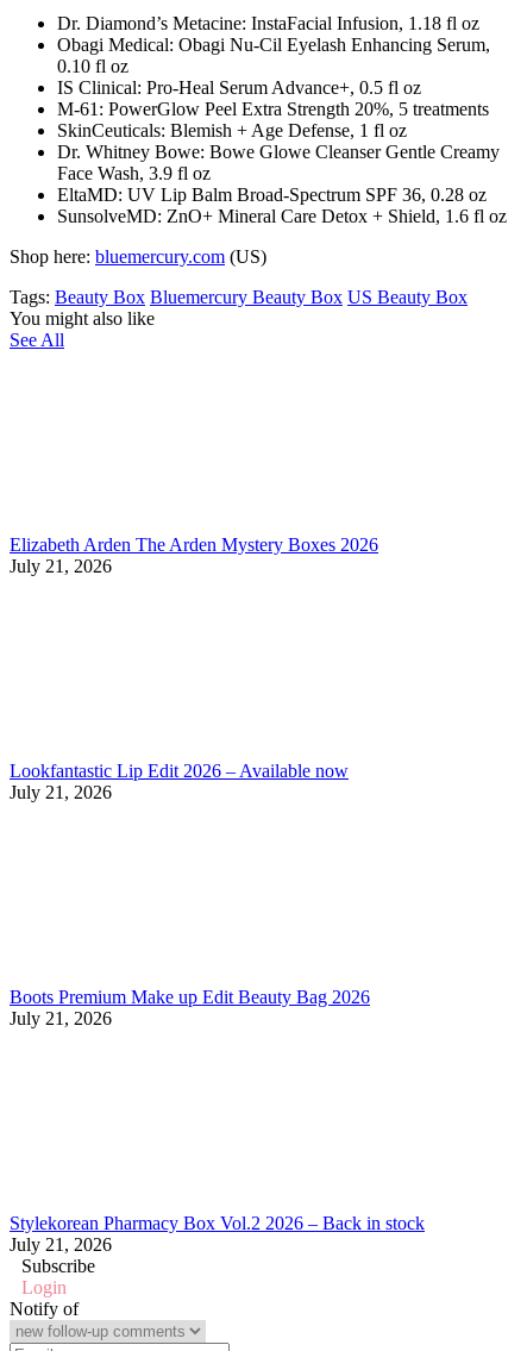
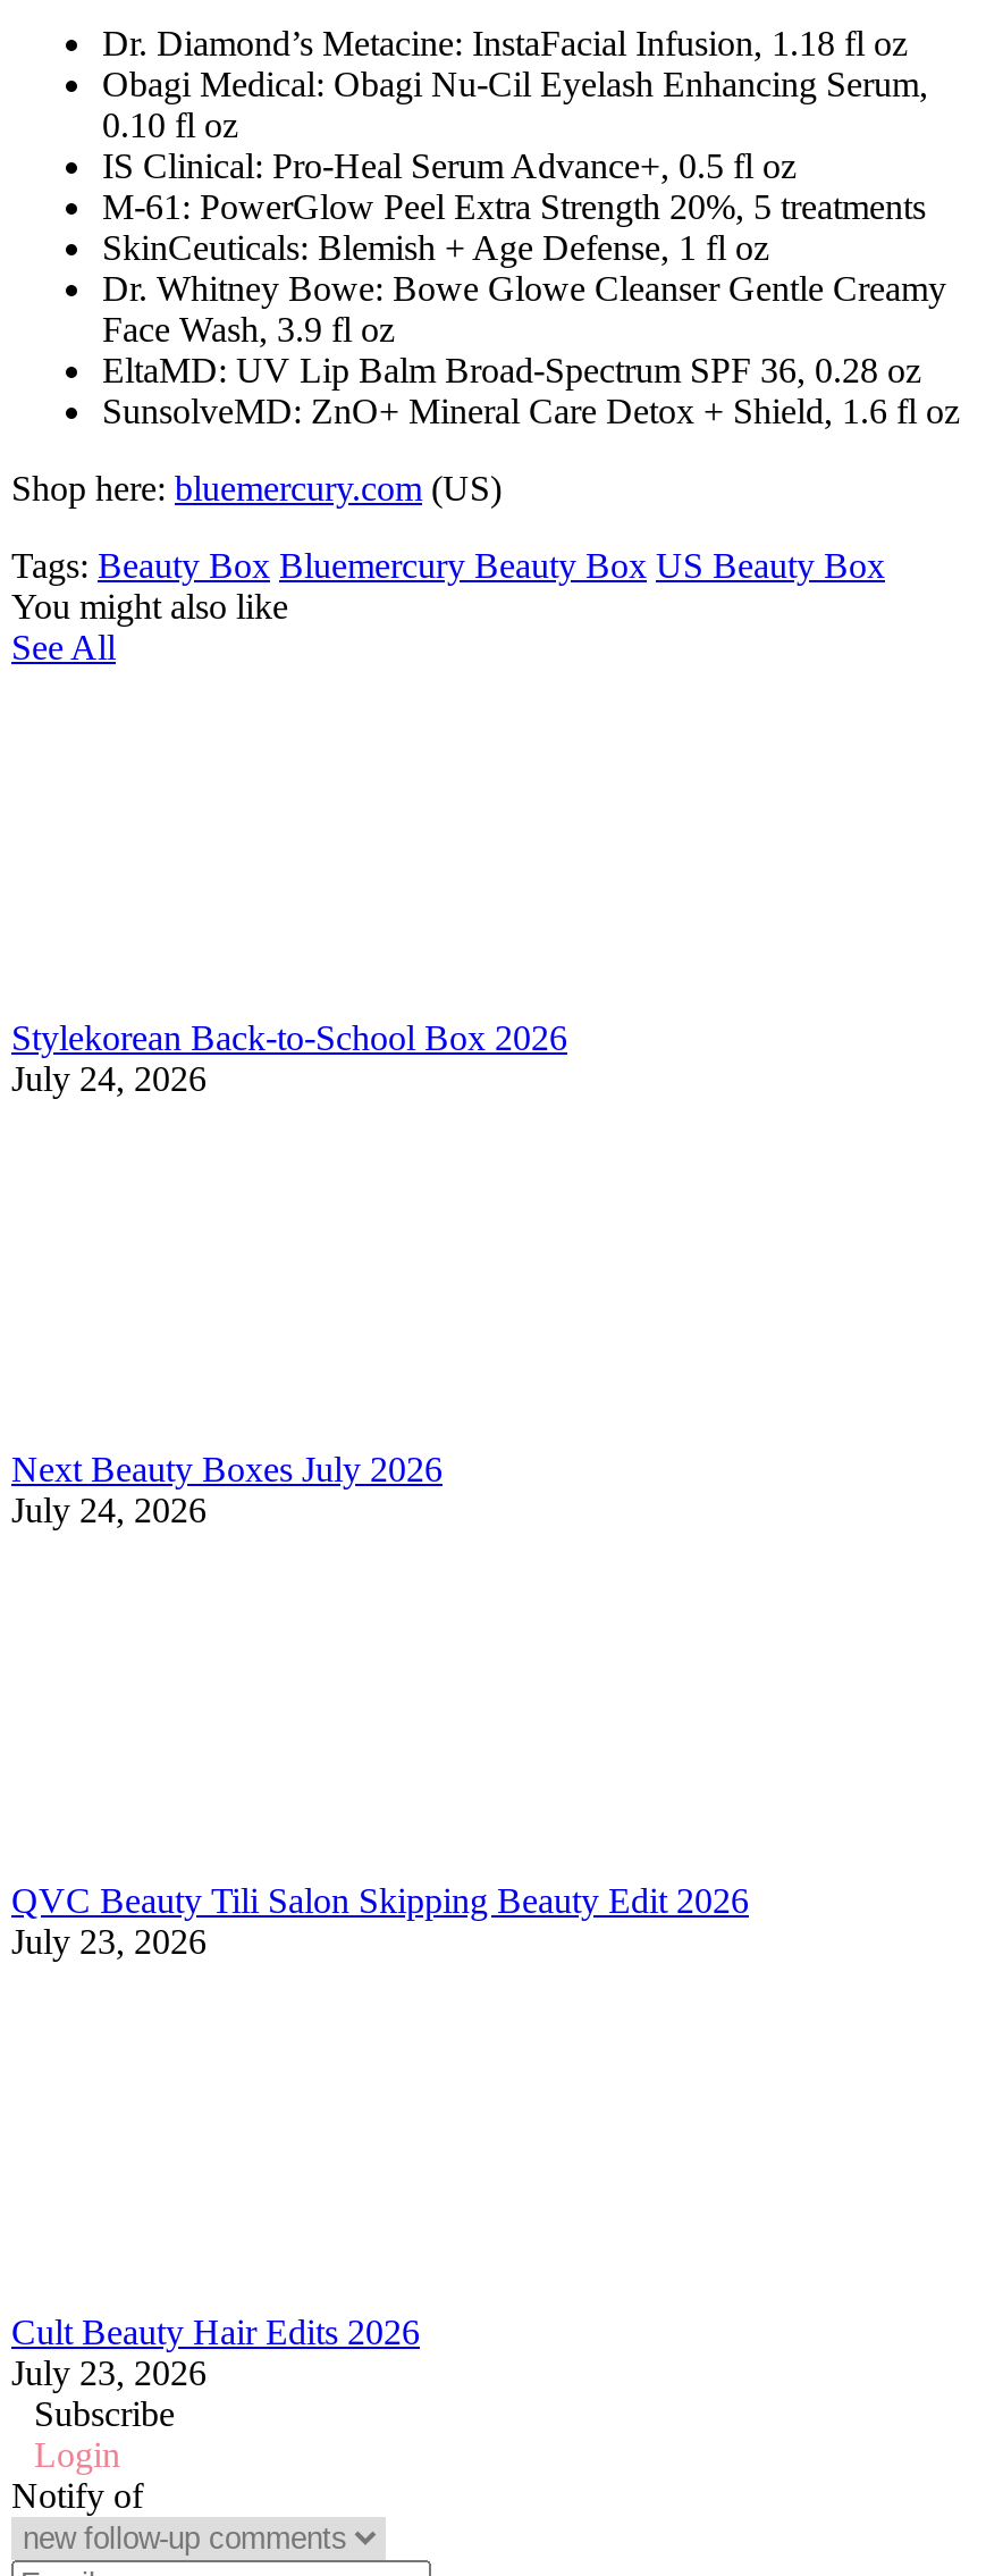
[10,534,378,576] Elizabeth Arden The Arden Mystery Boxes 2026 | July 21, 2026 -> [11,1017,567,1097] Stylekorean Back-to-School Box 2026 | July 24, 2026
[10,760,349,802] Lookfantastic Lip Edit 2026 – Available now | July 21, 2026 -> [11,1449,443,1528] Next Beauty Boxes July 2026 | July 24, 2026
[10,986,370,1028] Boots Premium Make up Edit Beauty Bag 2026 | July 21, 2026 -> [11,1880,749,1960] QVC Beauty Tili Salon Skipping Beauty Edit 2026 | July 23, 2026
[10,1212,425,1254] Stylekorean Pharmacy Box Vol.2 2026 – Back in stock | July 21, 2026 -> [11,2311,420,2391] Cult Beauty Hair Edits 2026 | July 23, 2026

